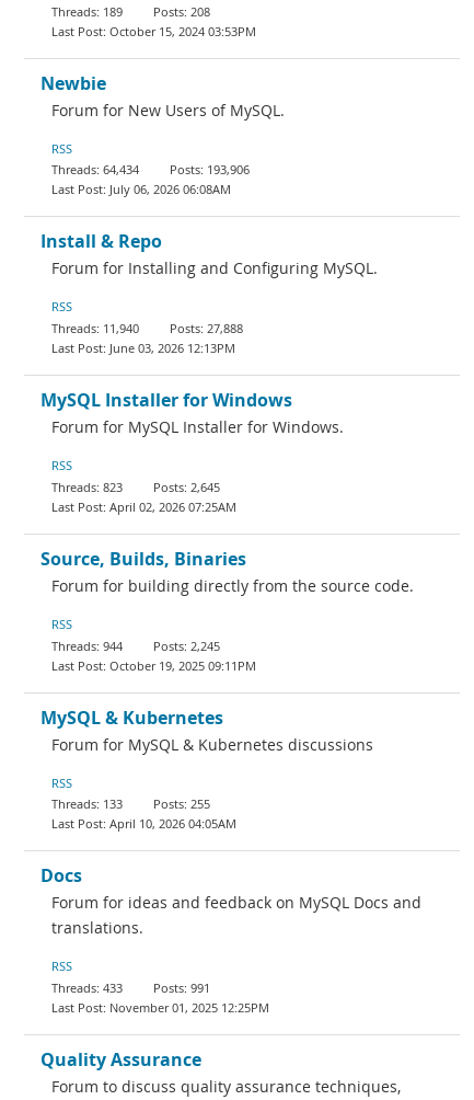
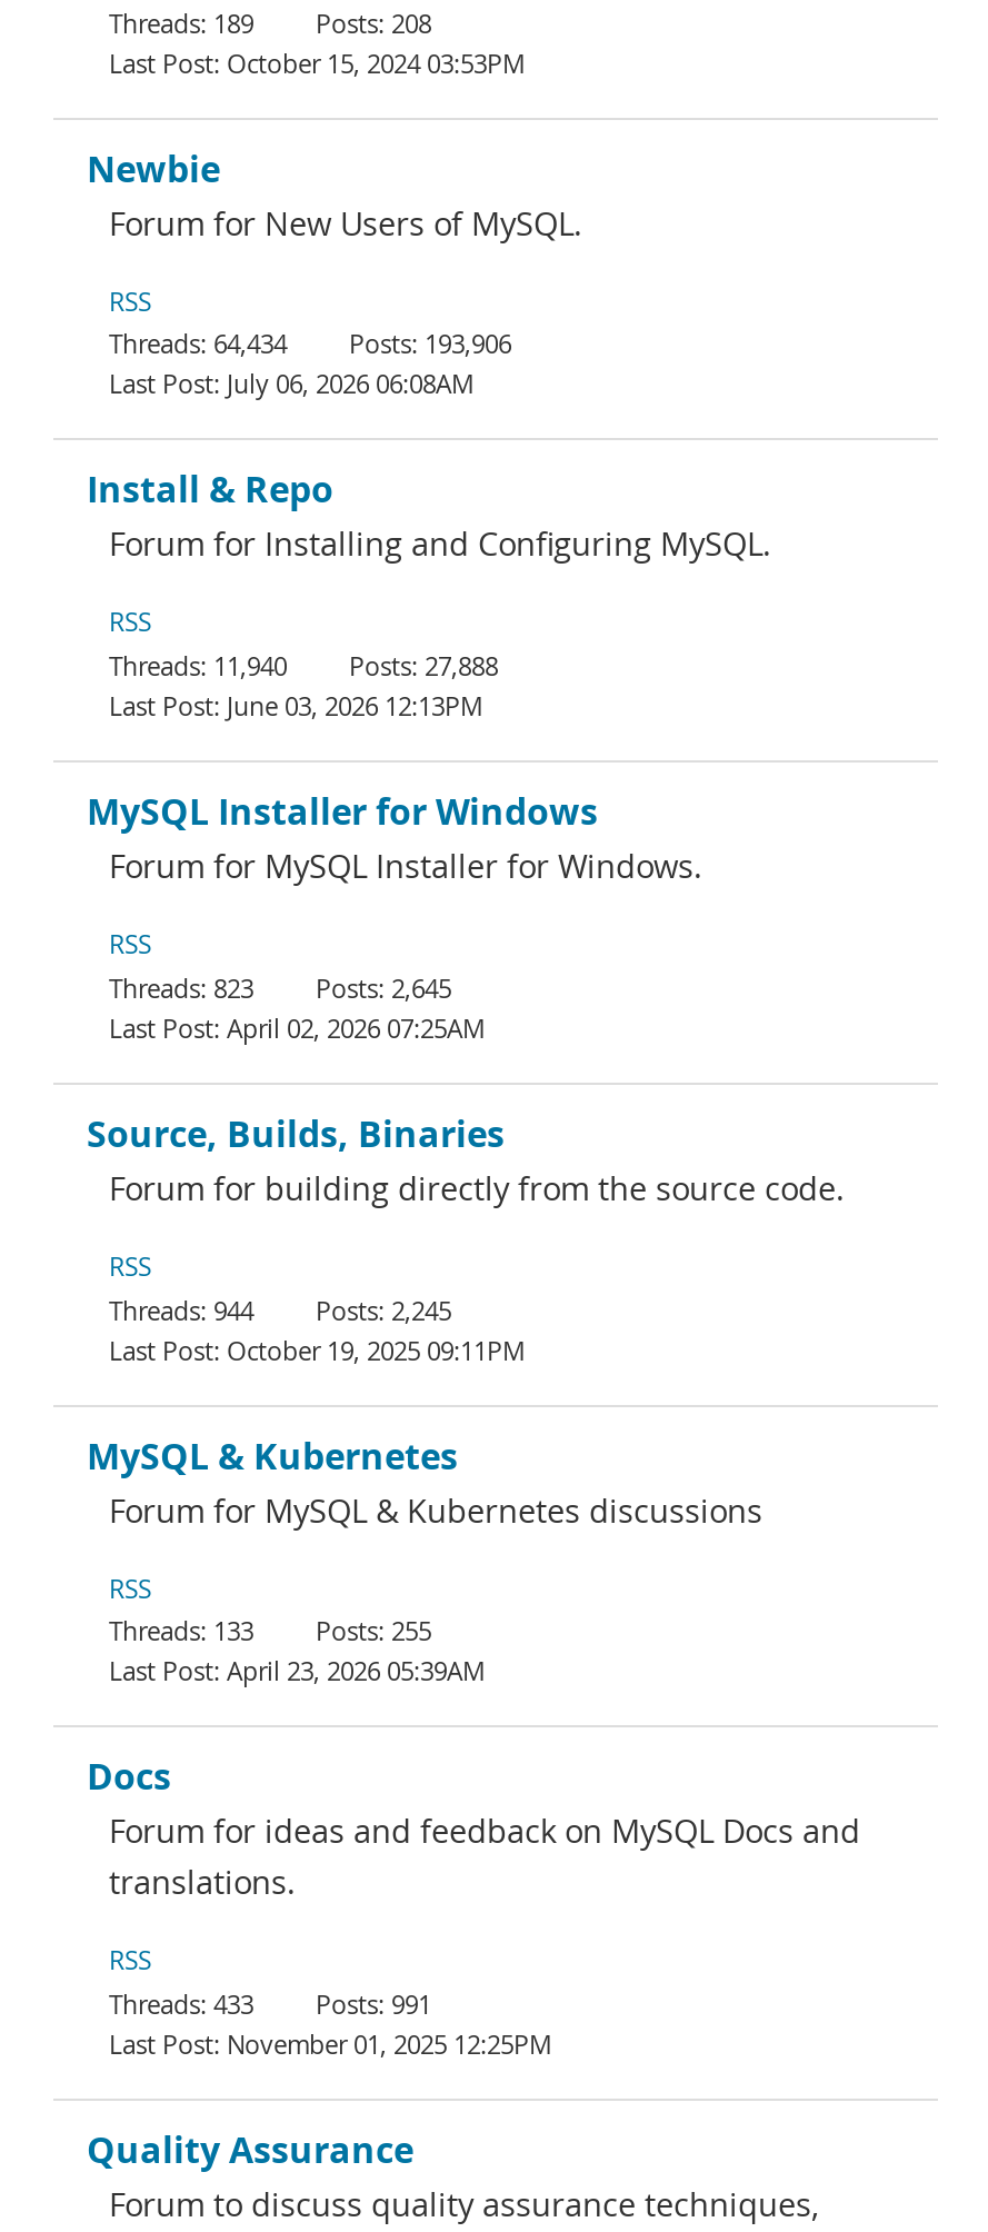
[109,816,236,832] April 10, 2026 04:05AM -> [227,1655,485,1688] April 23, 2026 05:39AM

